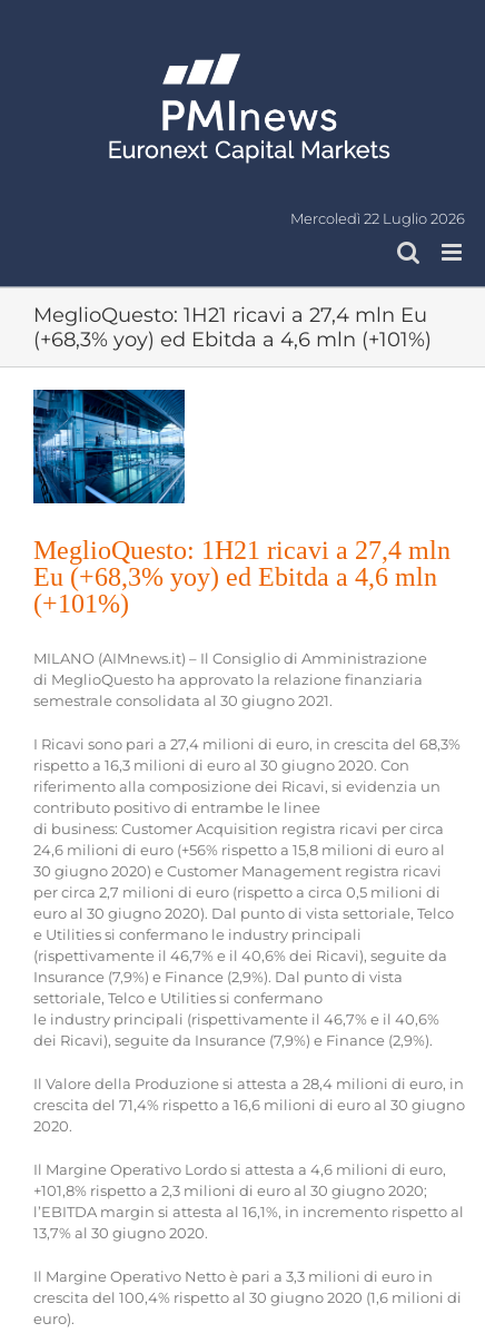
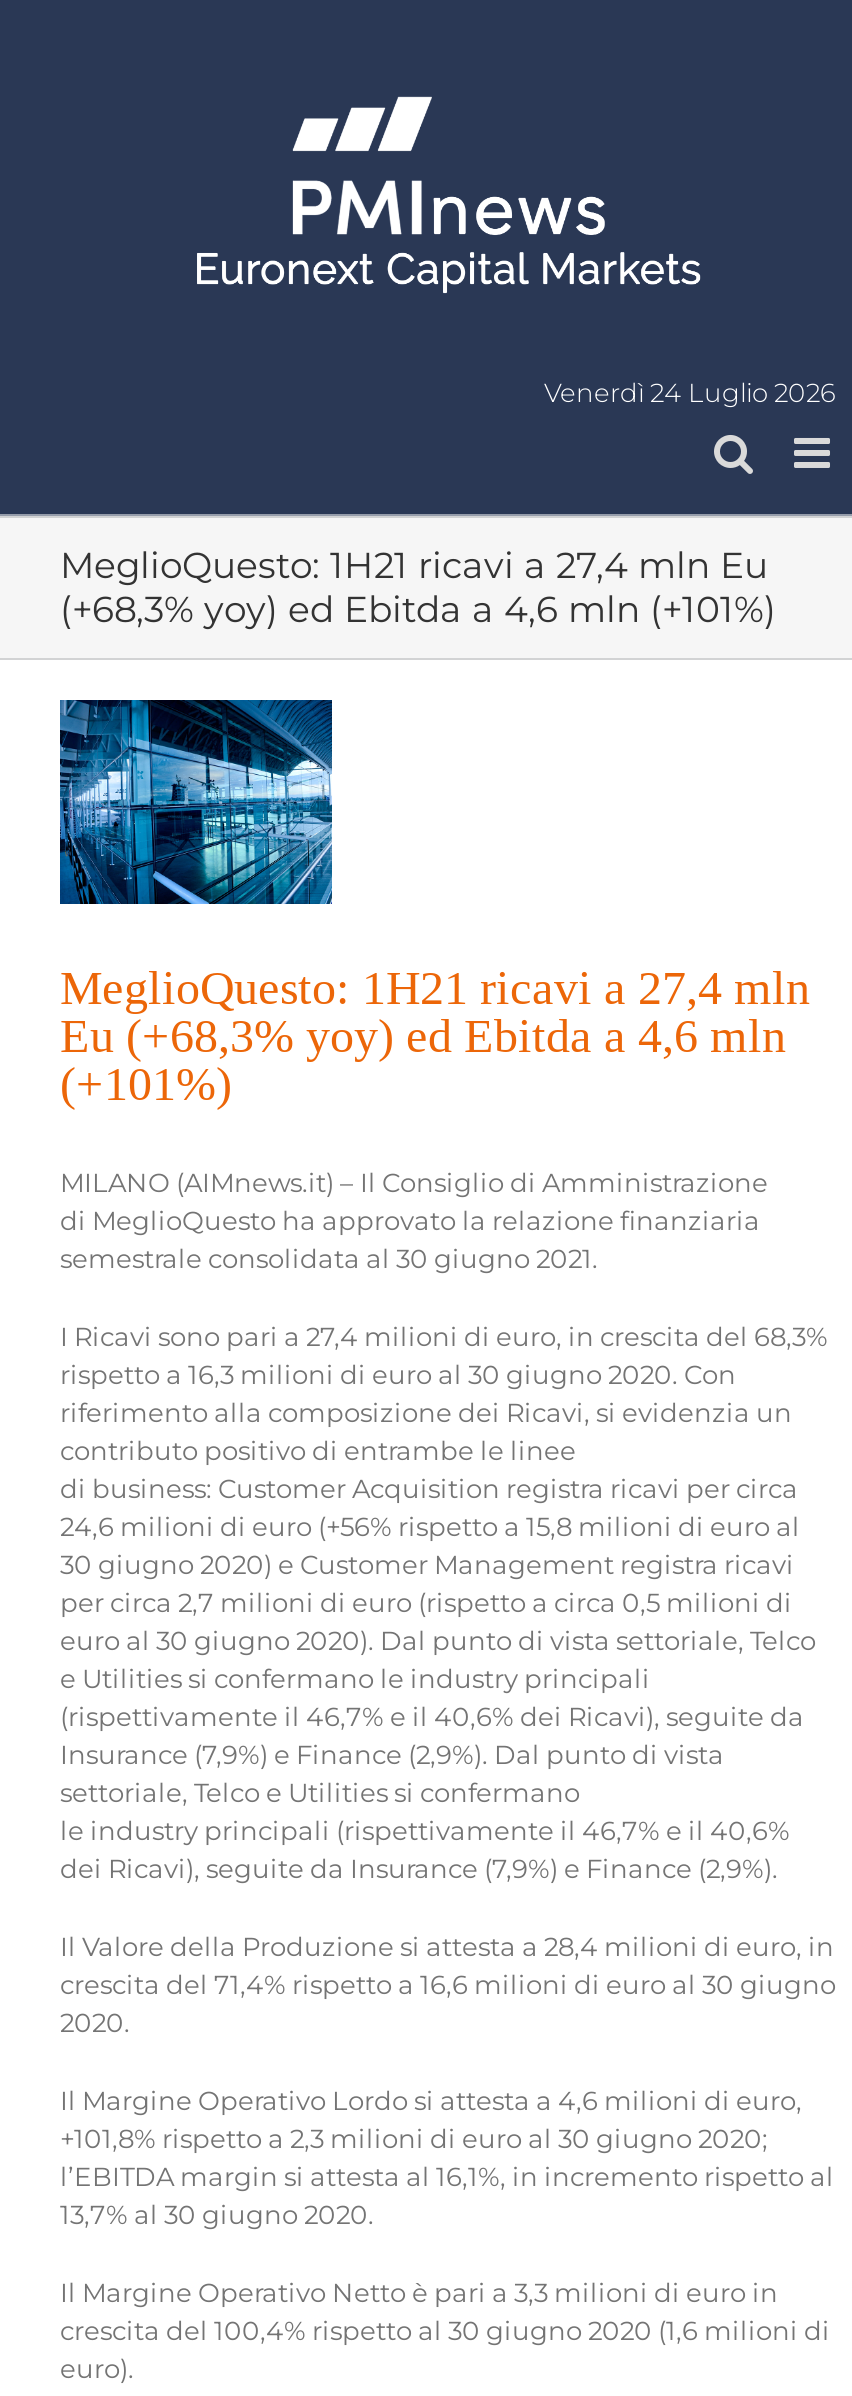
[290,210,465,227] Mercoledì 22 Luglio 2026 -> [544,378,836,408] Venerdì 24 Luglio 2026

